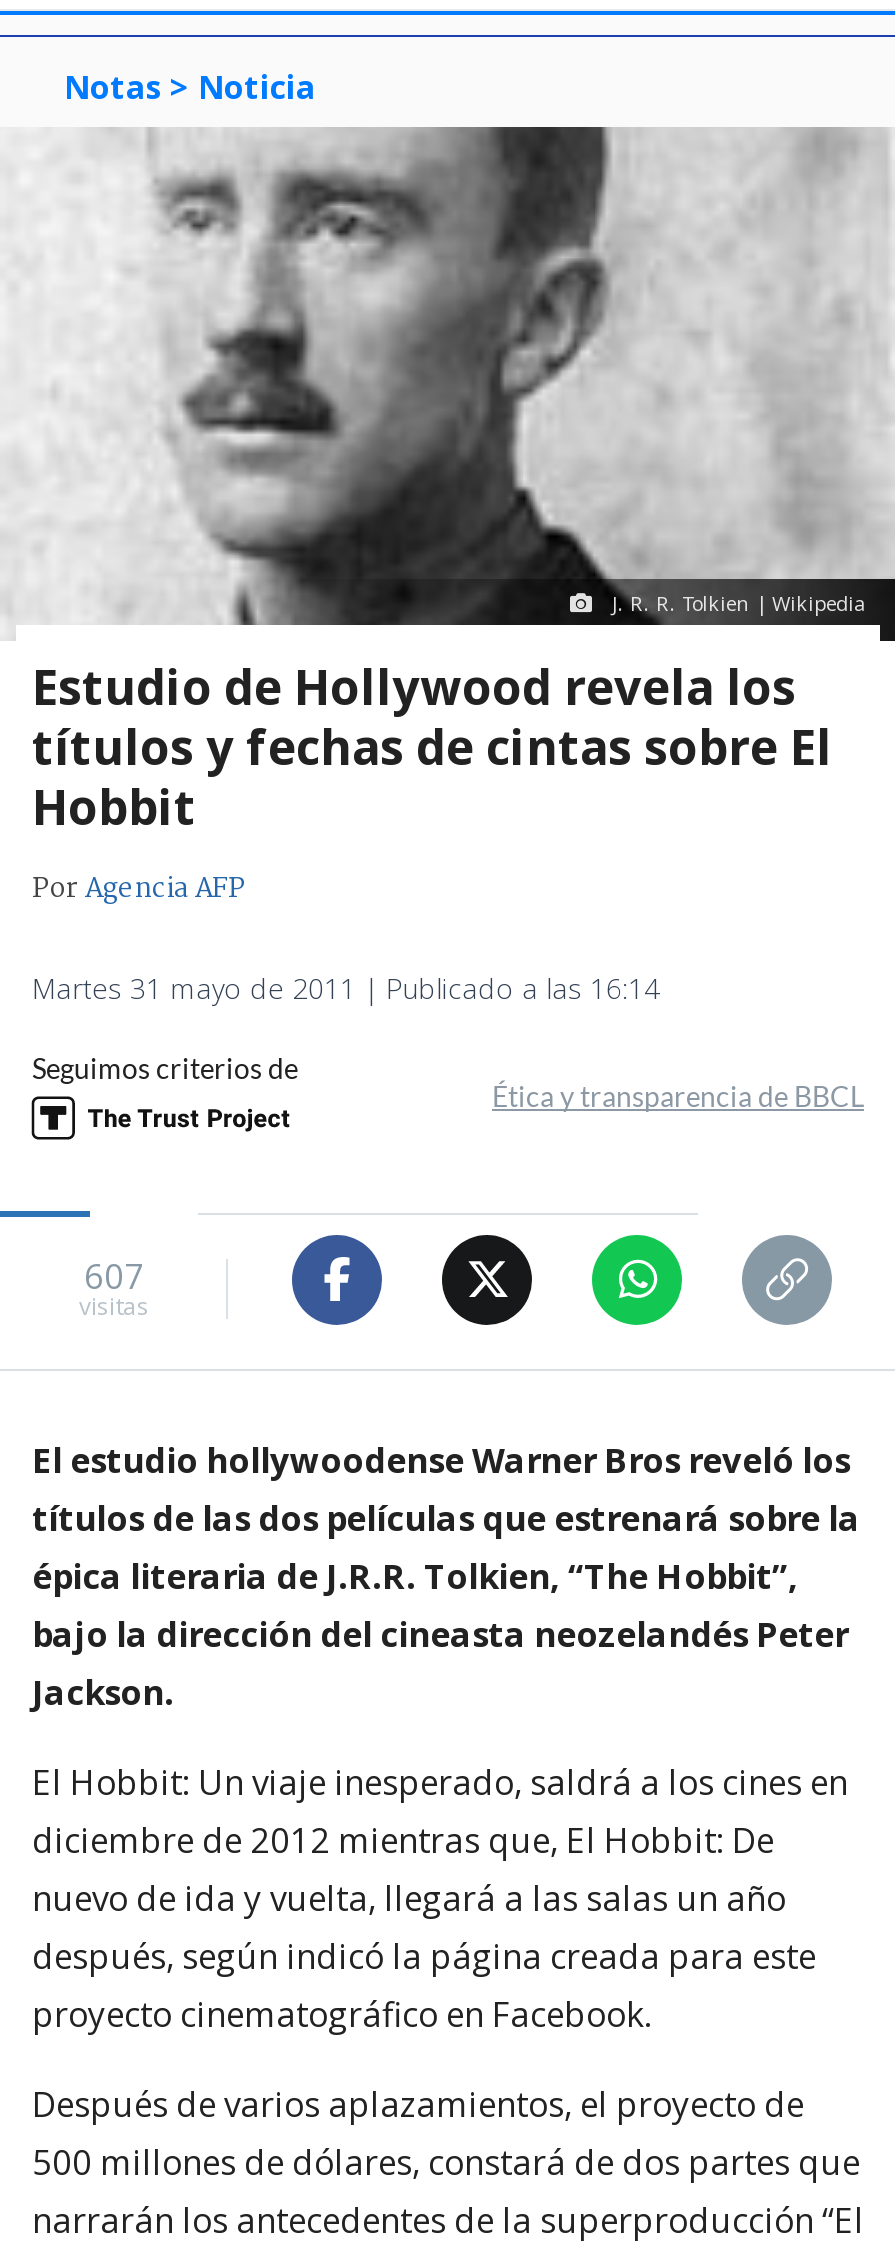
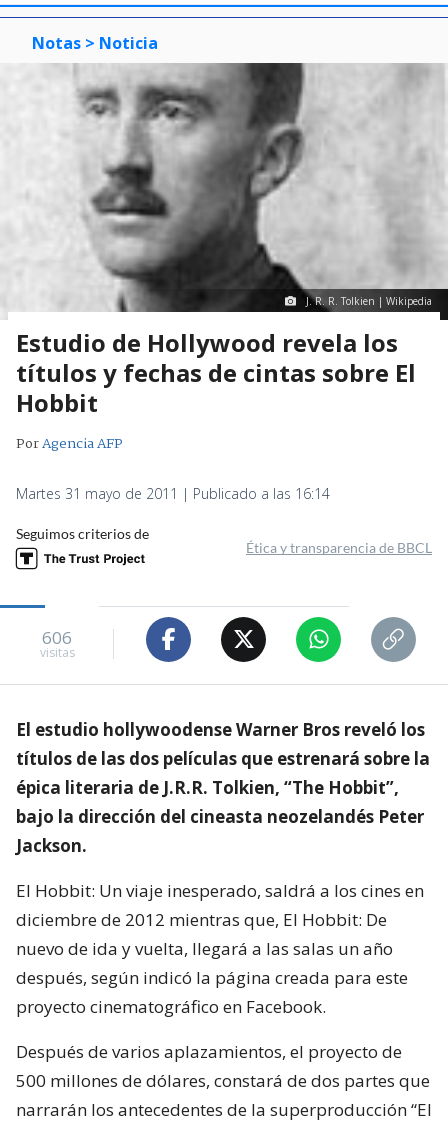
[84,1254,144,1300] 607 -> [42,626,72,649] 606

